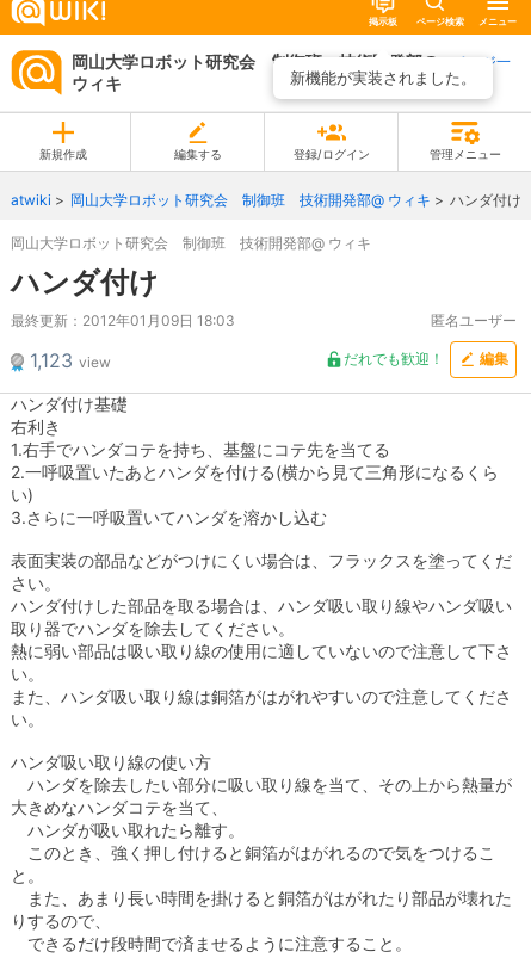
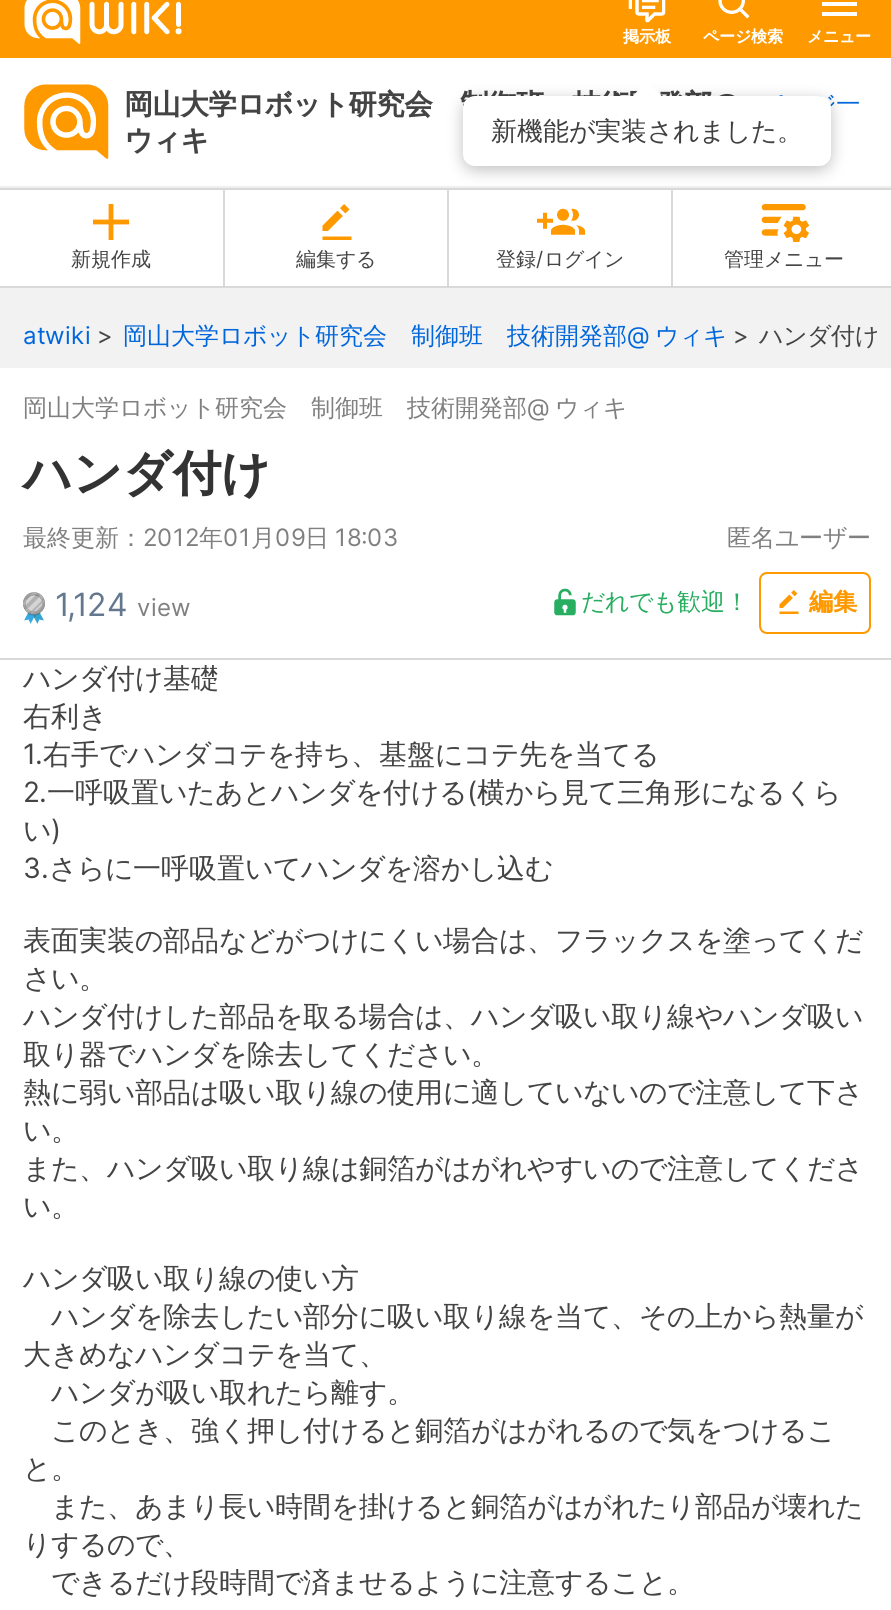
[30,348,111,372] 1,123 view -> [55,583,191,623] 1,124 view

